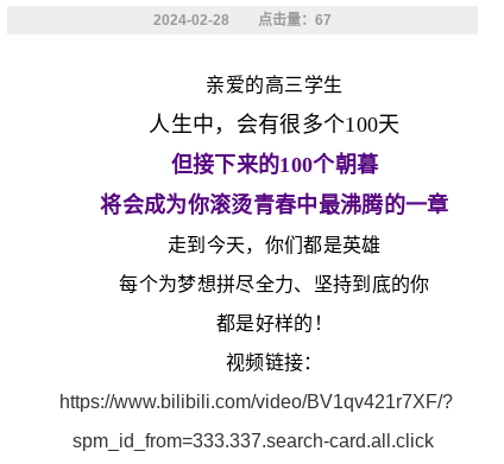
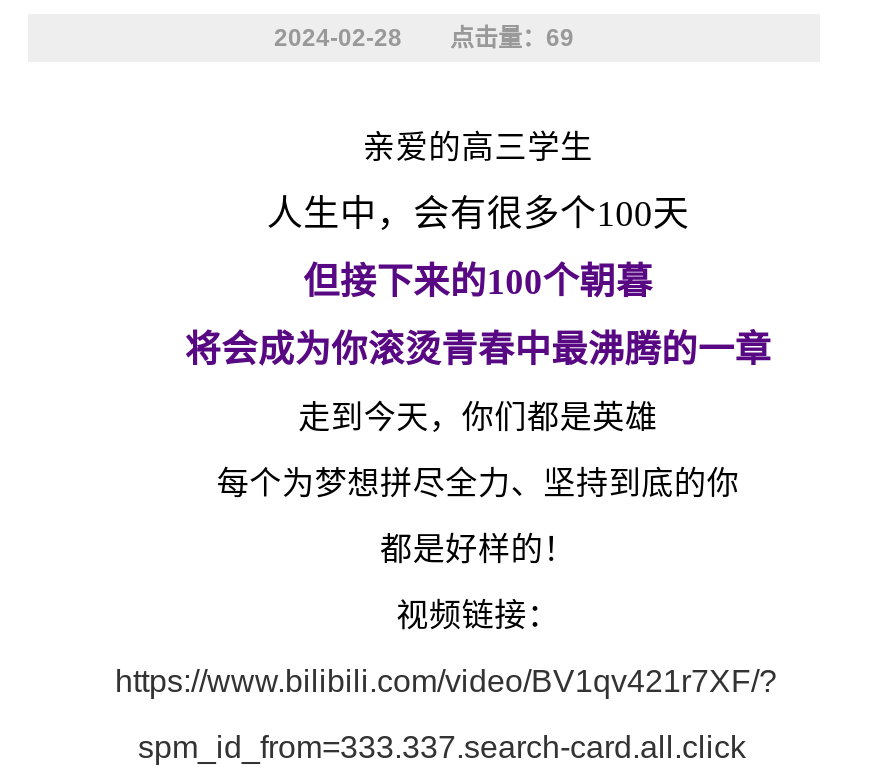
[153,12,332,29] 2024-02-28 点击量：67 -> [274,24,574,52] 2024-02-28 点击量：69

